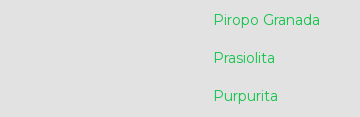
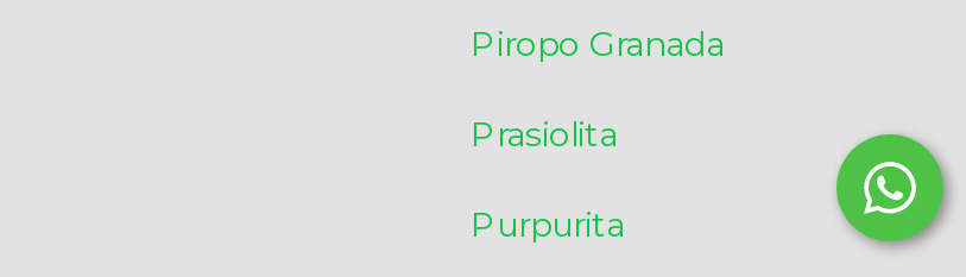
none -> [834,132,953,251] [image]

